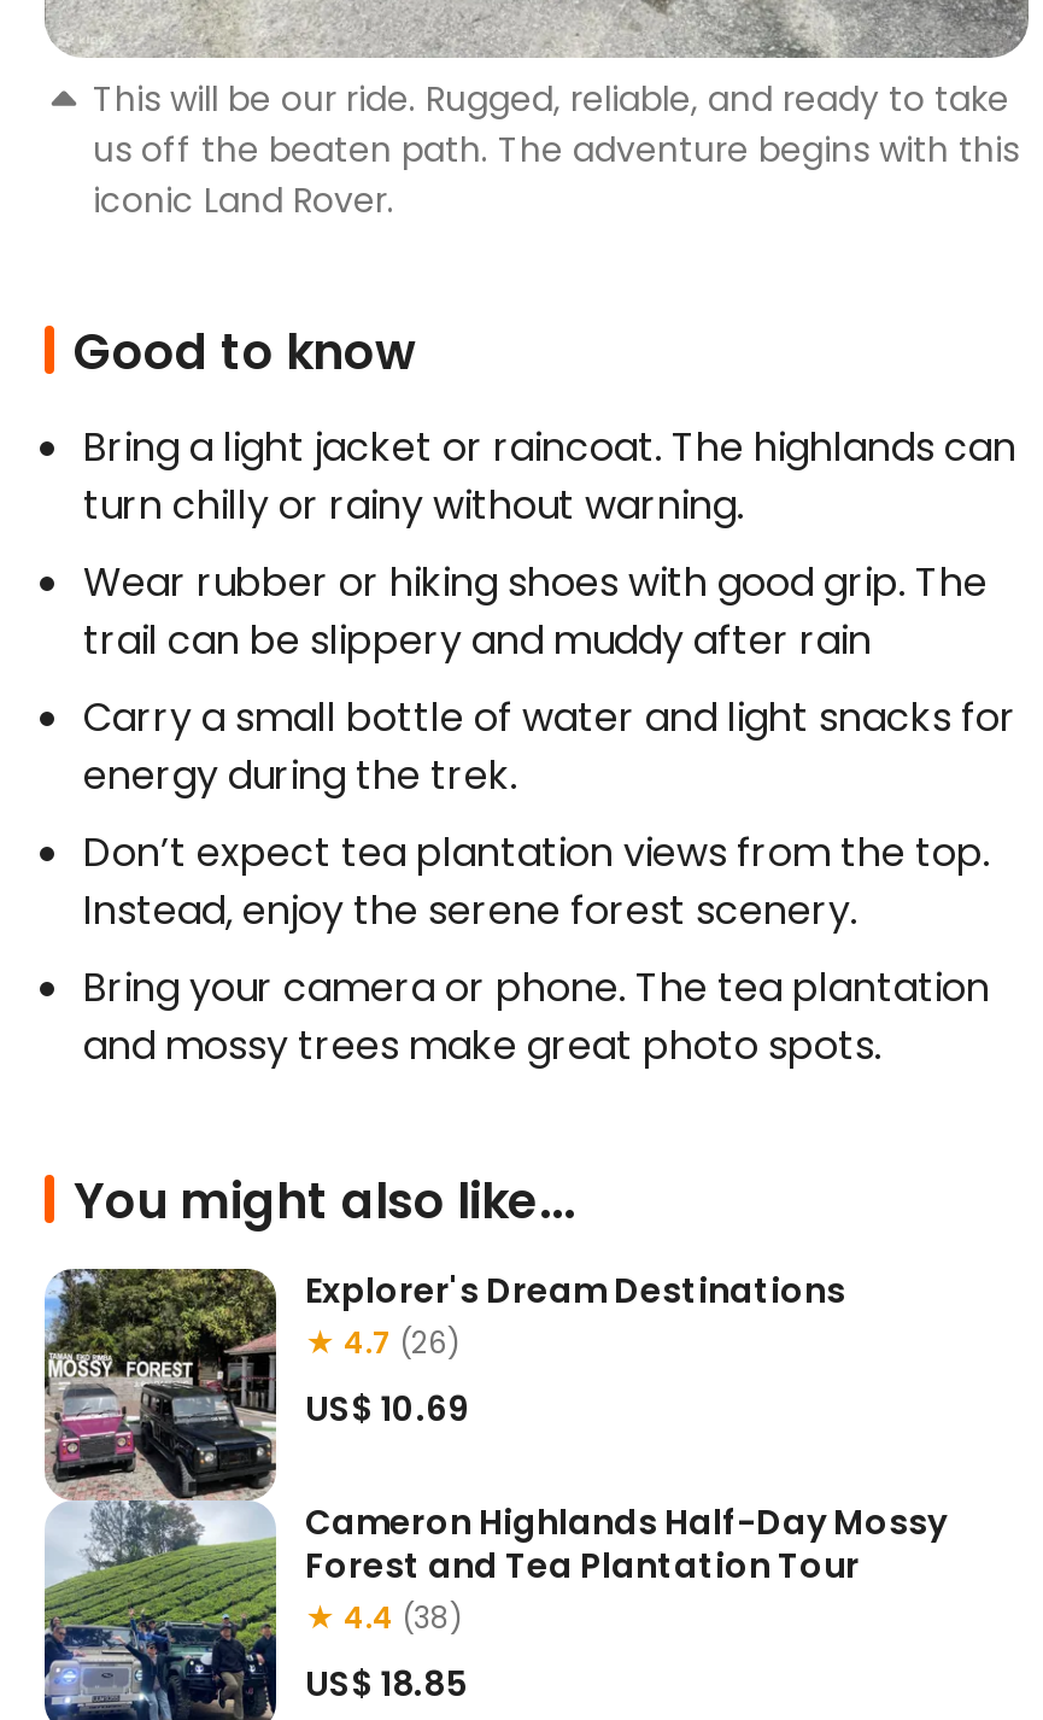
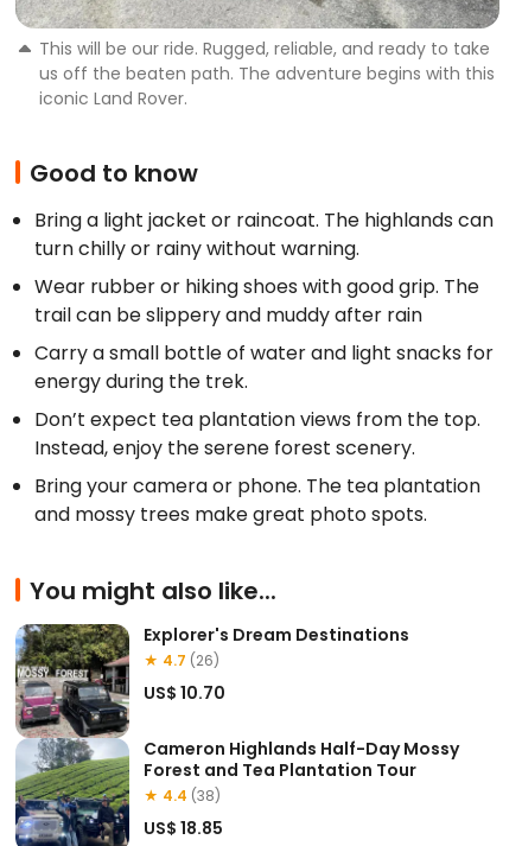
[305,1385,469,1433] US$ 10.69 -> [144,681,225,705] US$ 10.70

